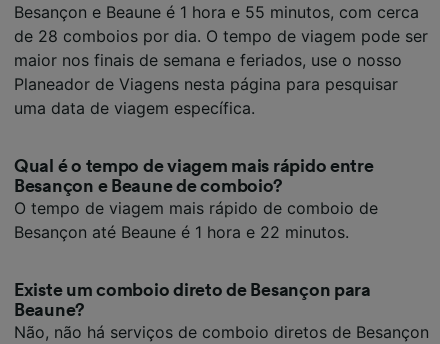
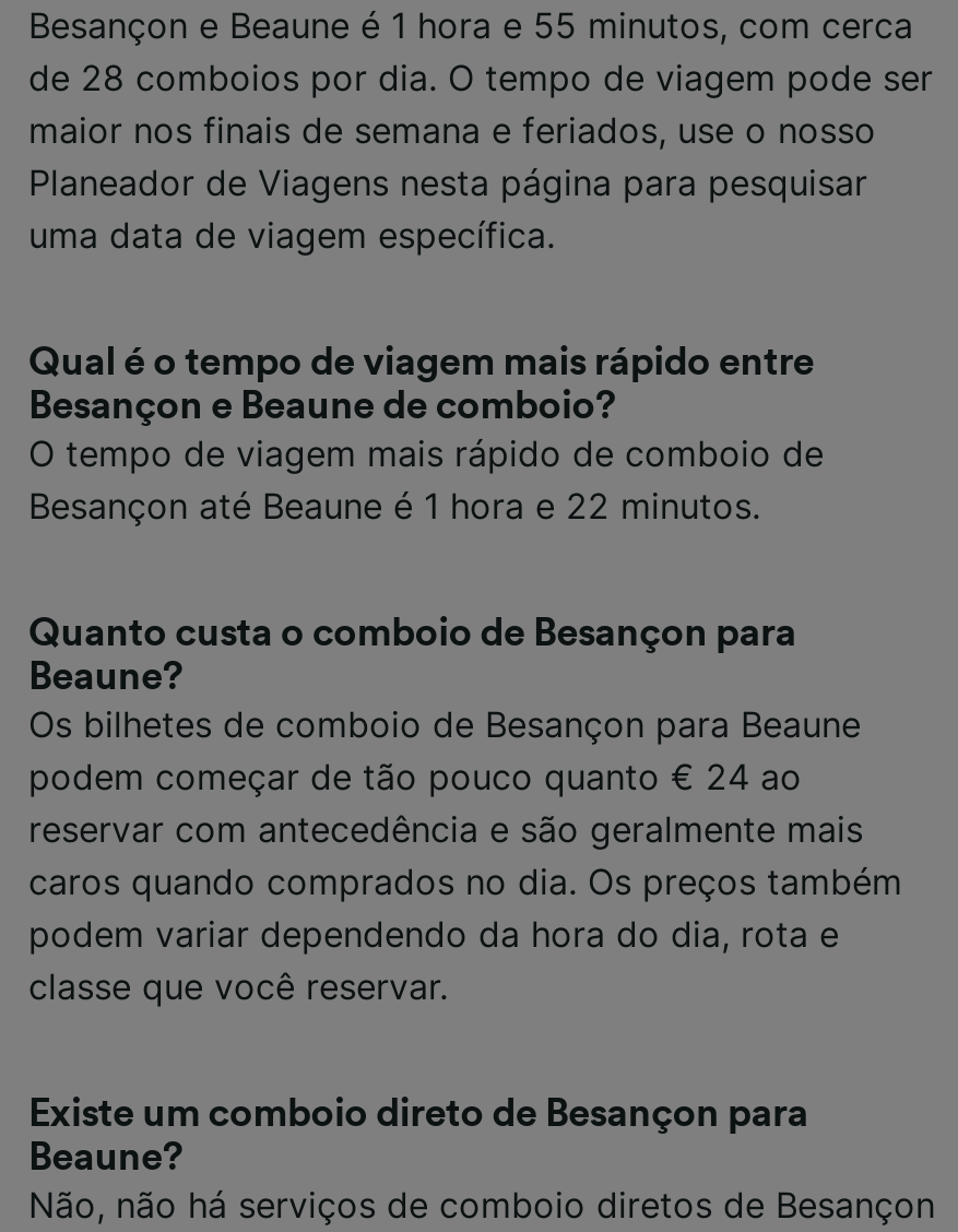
none -> [28,613,902,1009] Quanto custa o comboio de Besançon para | Beaune? | Os bilhetes de comboio de Besançon para Beaune | podem começar de tão pouco quanto € 24 ao | reservar com antecedência e são geralmente mais | caros quando comprados no dia. Os preços também | podem variar dependendo da hora do dia, rota e | classe que você reservar.

